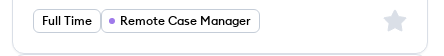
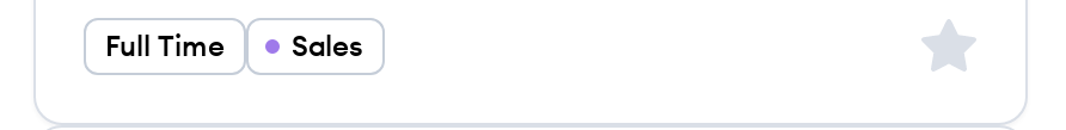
[120,13,251,28] Remote Case Manager -> [292,27,363,63] Sales

